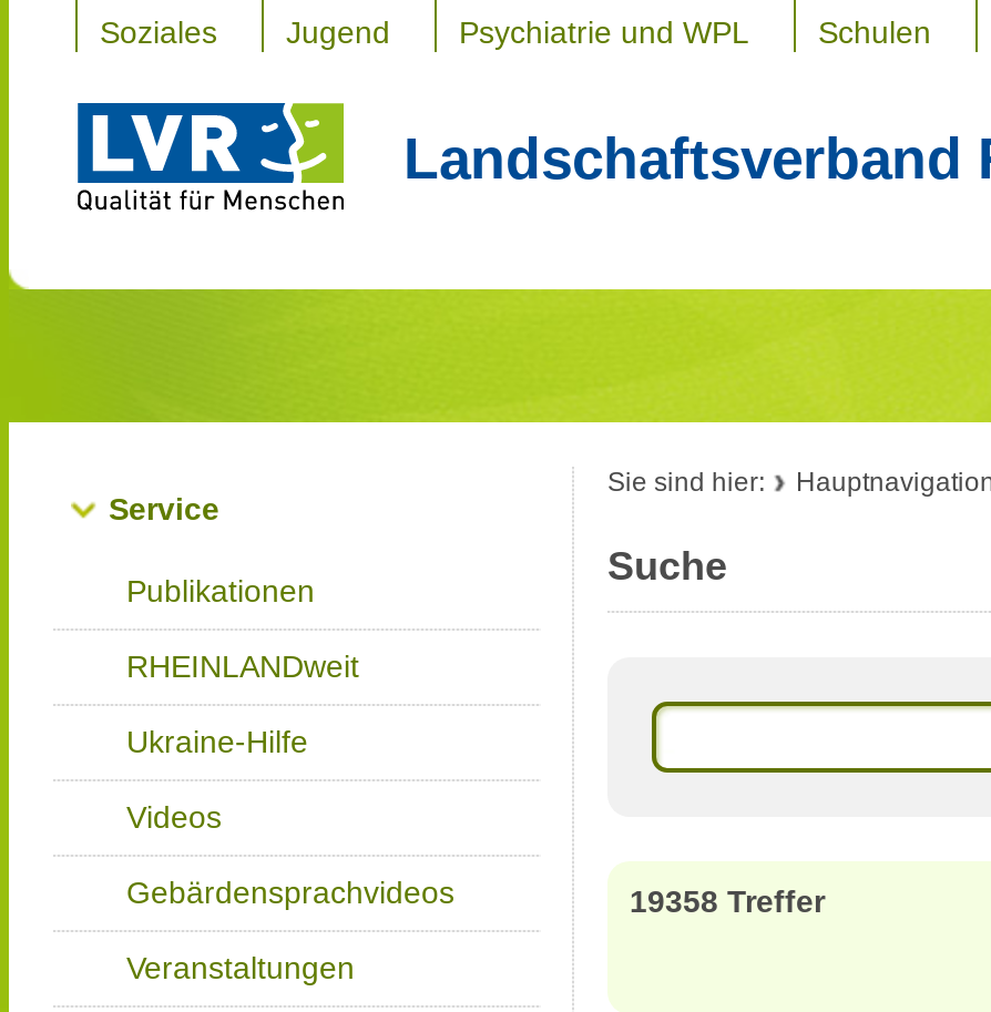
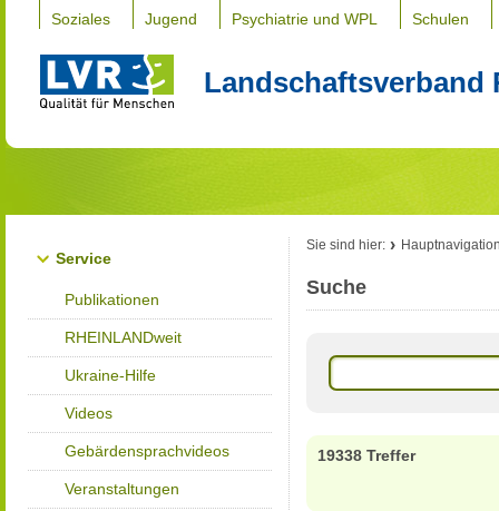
[630,883,825,919] 19358 Treffer -> [317,446,415,464] 19338 Treffer

